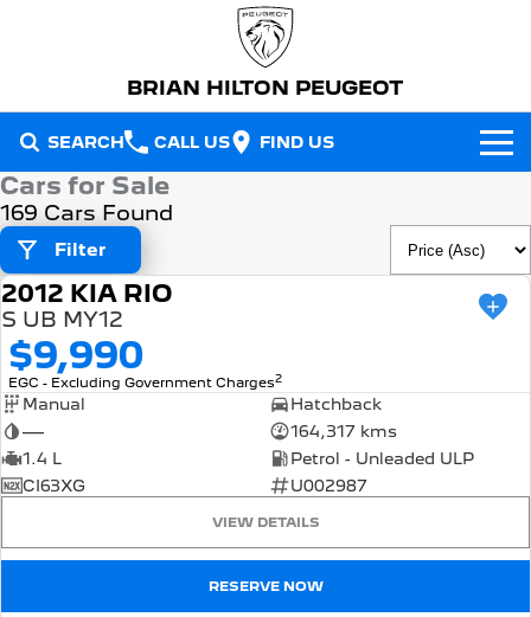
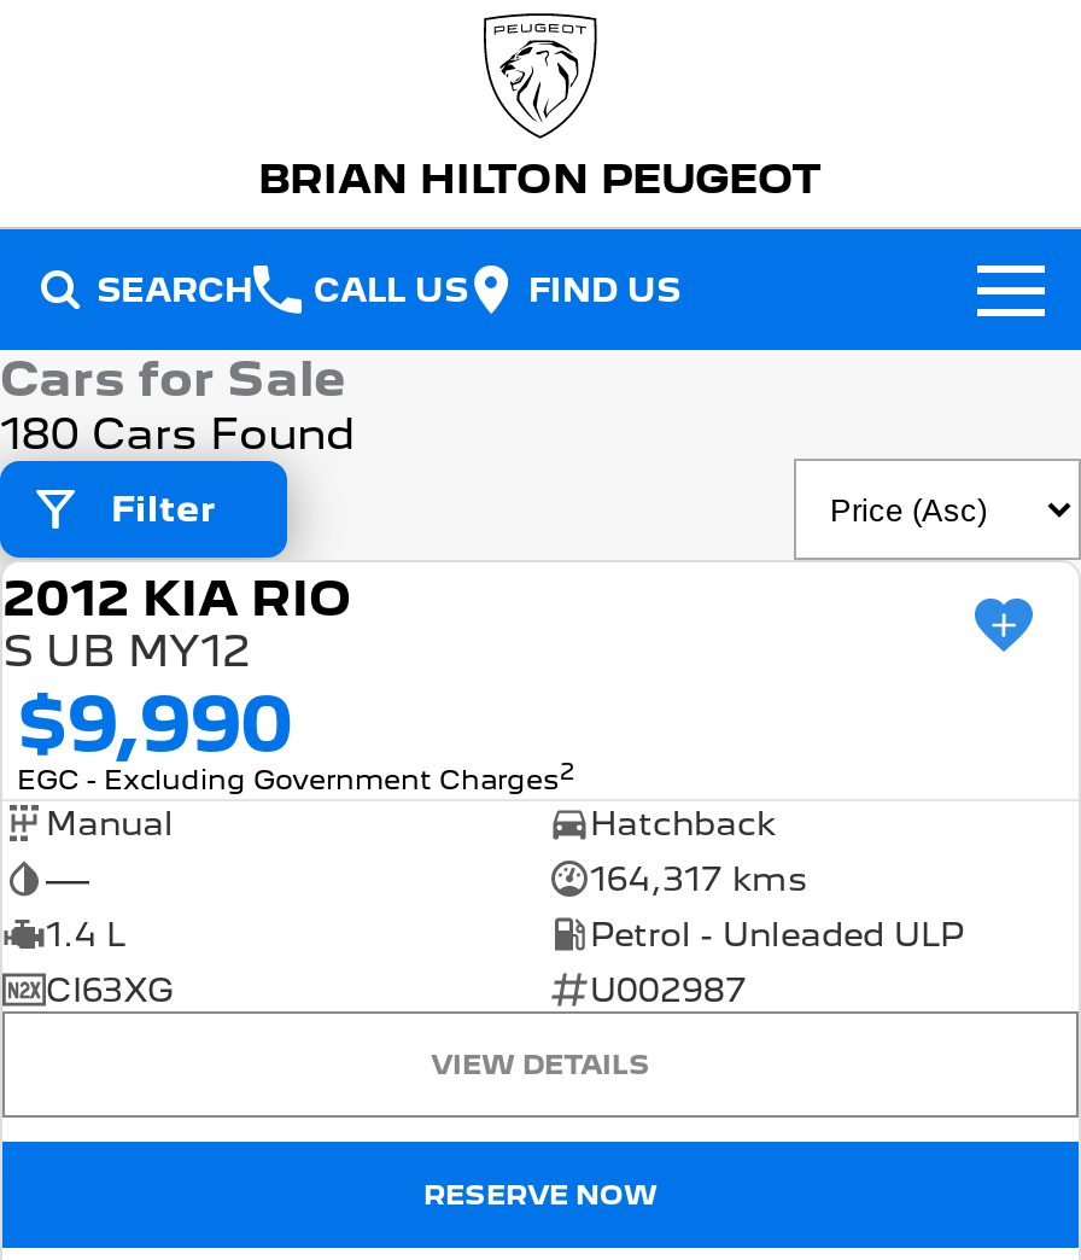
[0,200,173,225] 169 Cars Found -> [0,408,355,459] 180 Cars Found

